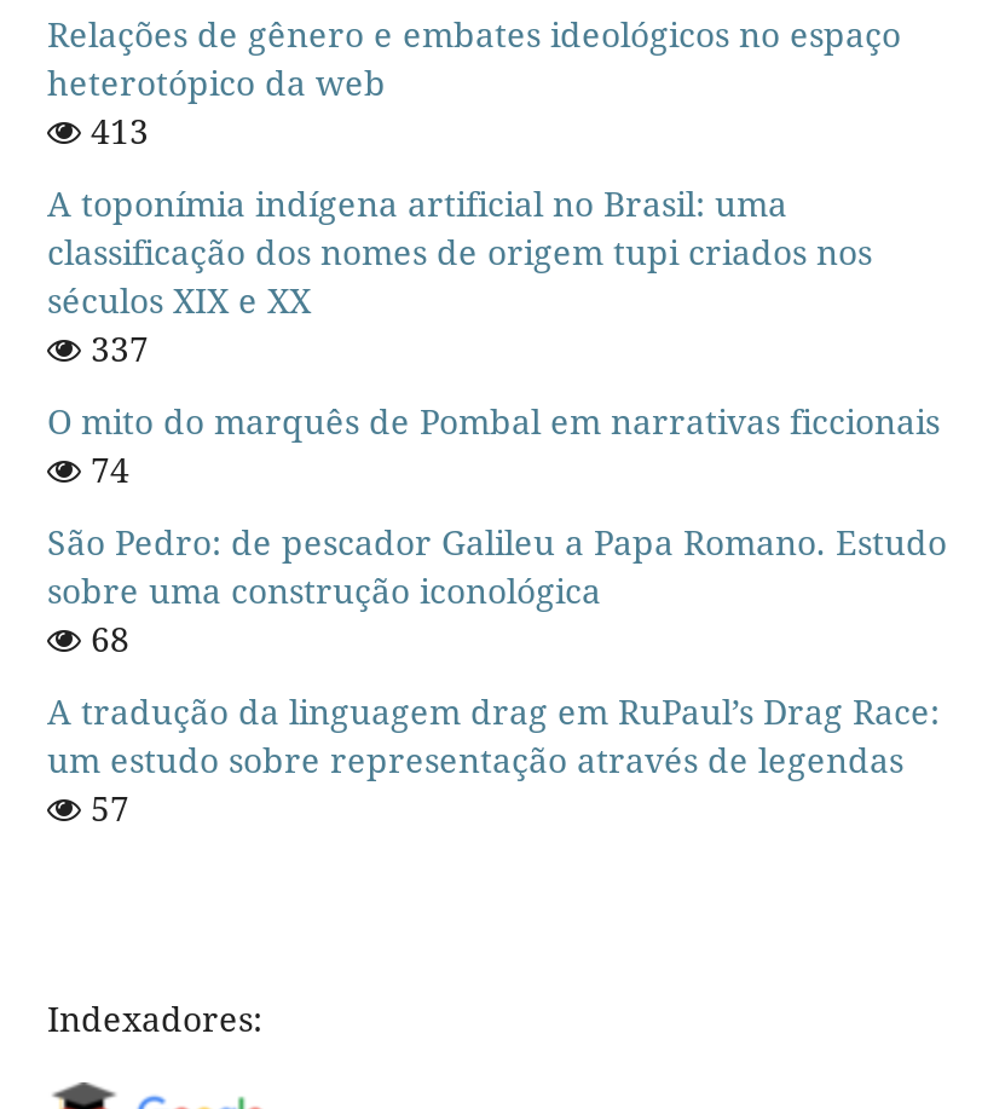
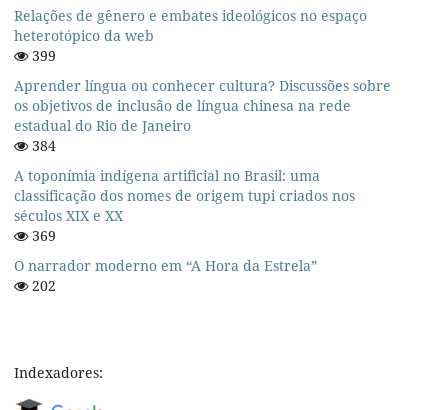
[81,108,149,154] 413 -> [14,46,391,155] 399 | Aprender língua ou conhecer cultura? Discussões sobre | os objetivos de inclusão de língua chinesa na rede | estadual do Rio de Janeiro | 384
moved [47,180,872,323] -> [14,166,355,225]: A toponímia indígena artificial no Brasil: uma | classificação dos nomes de origem tupi criados nos | séculos XIX e XX
[47,325,947,831] 337 | O mito do marquês de Pombal em narrativas ficcionais | 74 | São Pedro: de pescador Galileu a Papa Romano. Estudo | sobre uma construção iconológica | 68 | A tradução da linguagem drag em RuPaul’s Drag Race: | um estudo sobre representação através de legendas | 57 -> [14,226,317,295] 369 | O narrador moderno em “A Hora da Estrela” | 202

